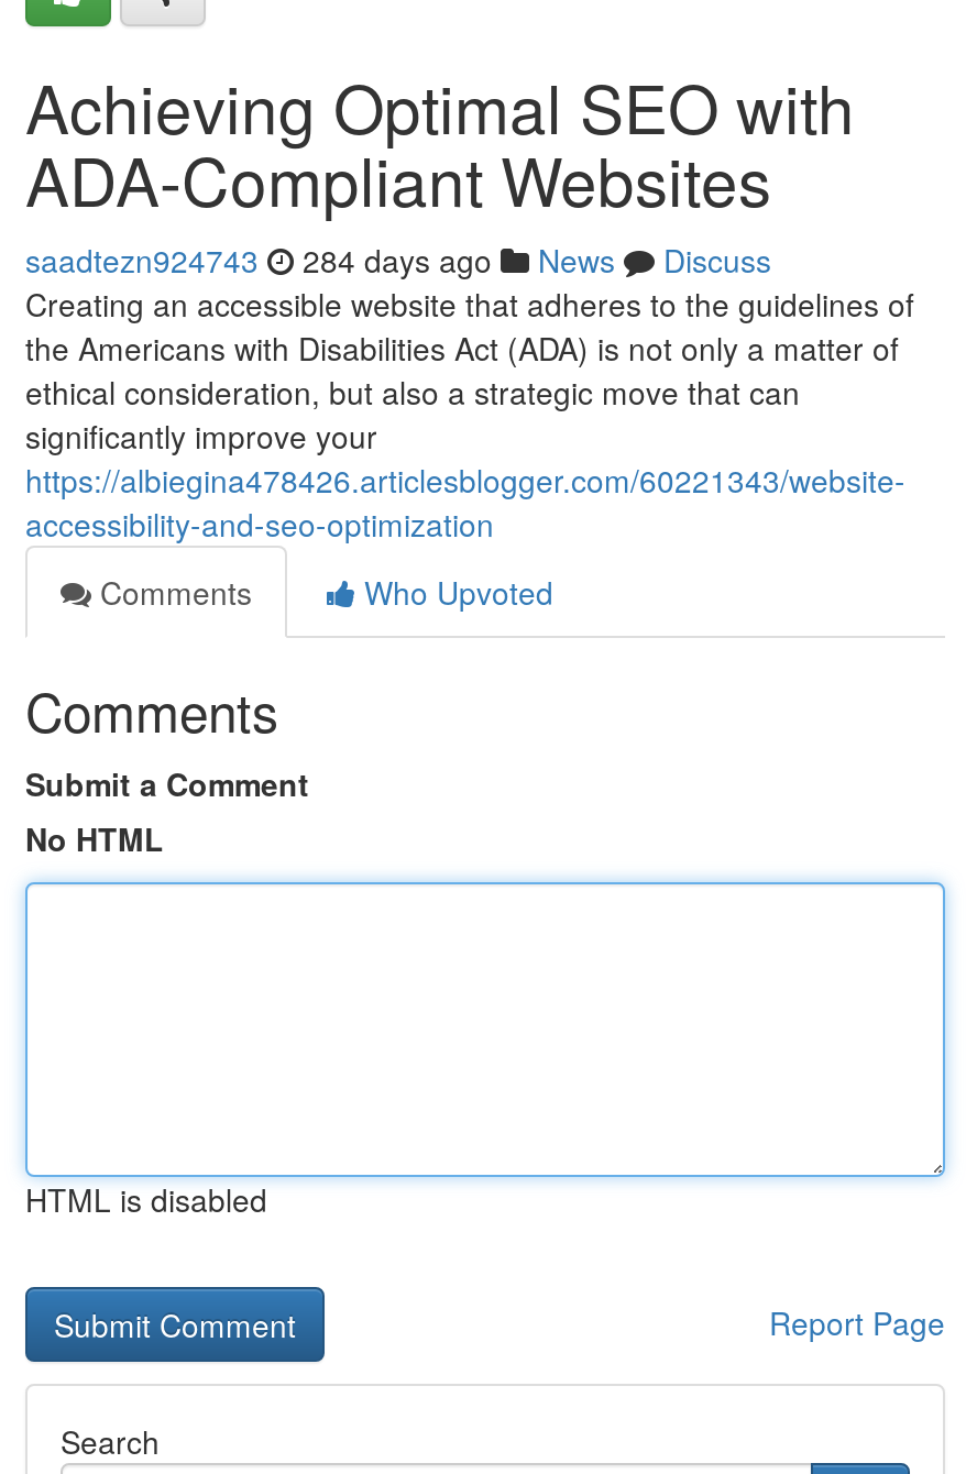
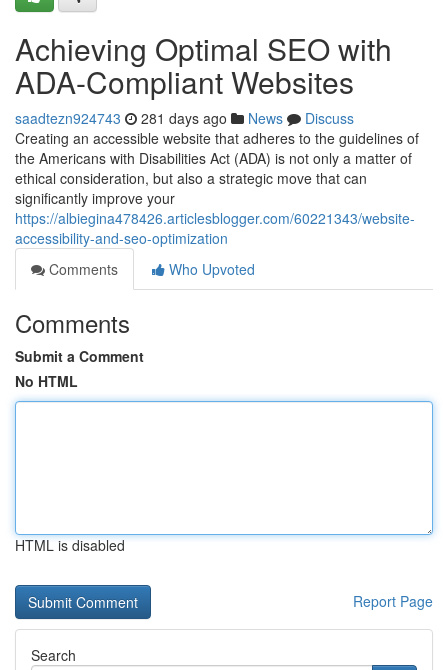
[25,238,771,282] saadtezn924743 284 days ago News Discuss -> [15,108,354,128] saadtezn924743 281 days ago News Discuss

